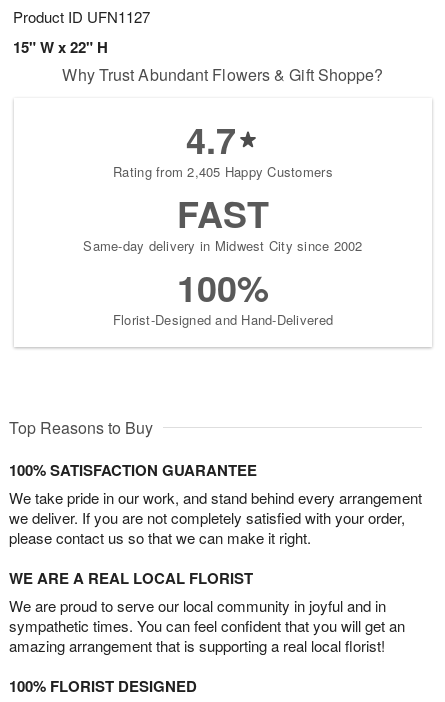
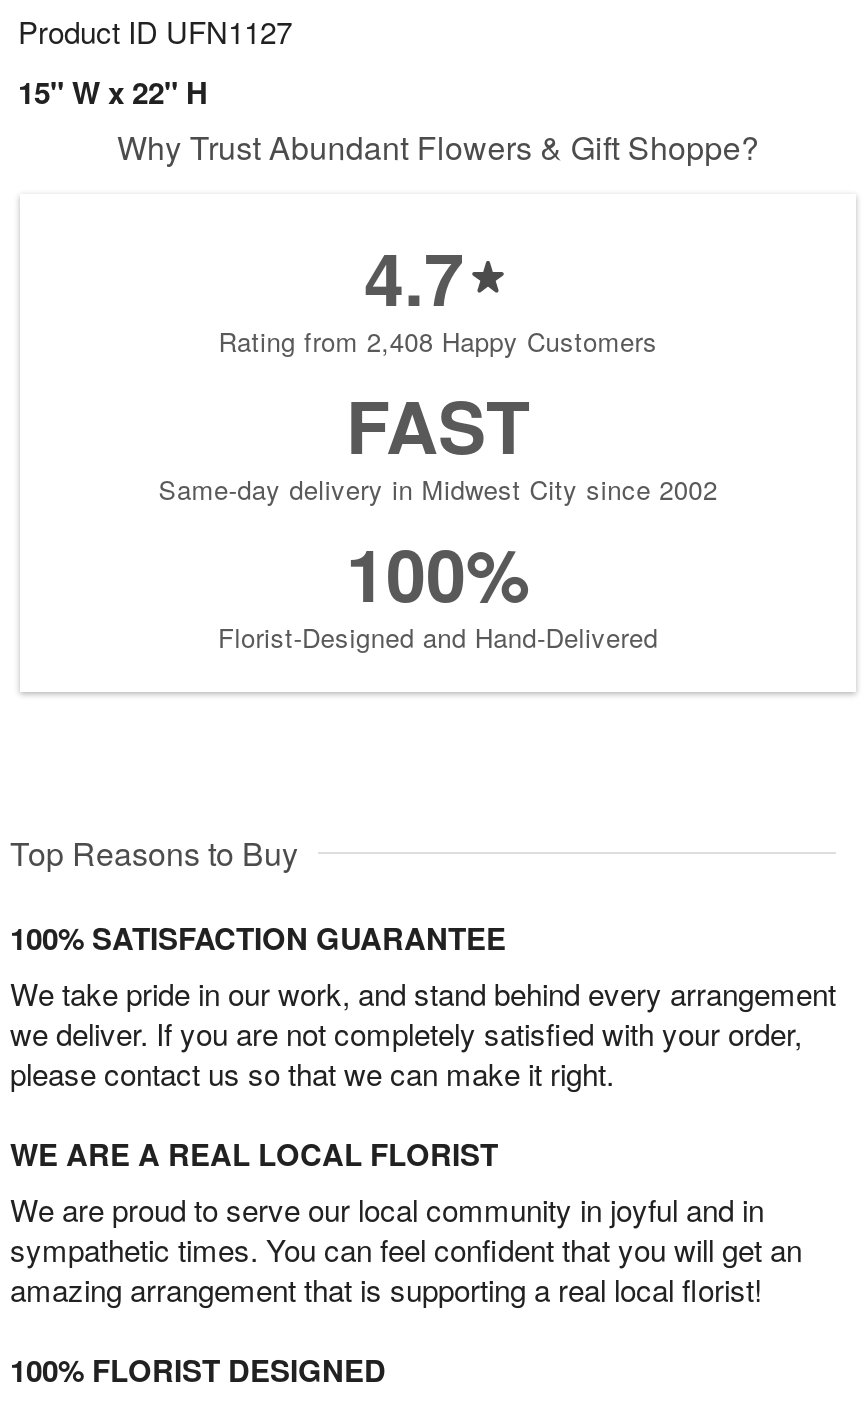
[113,162,333,181] Rating from 2,405 Happy Customers -> [218,323,658,361] Rating from 2,408 Happy Customers

